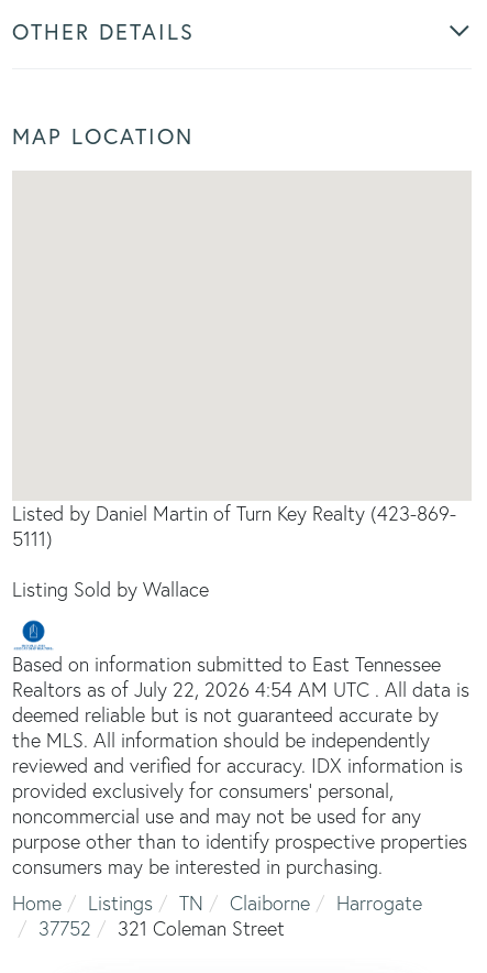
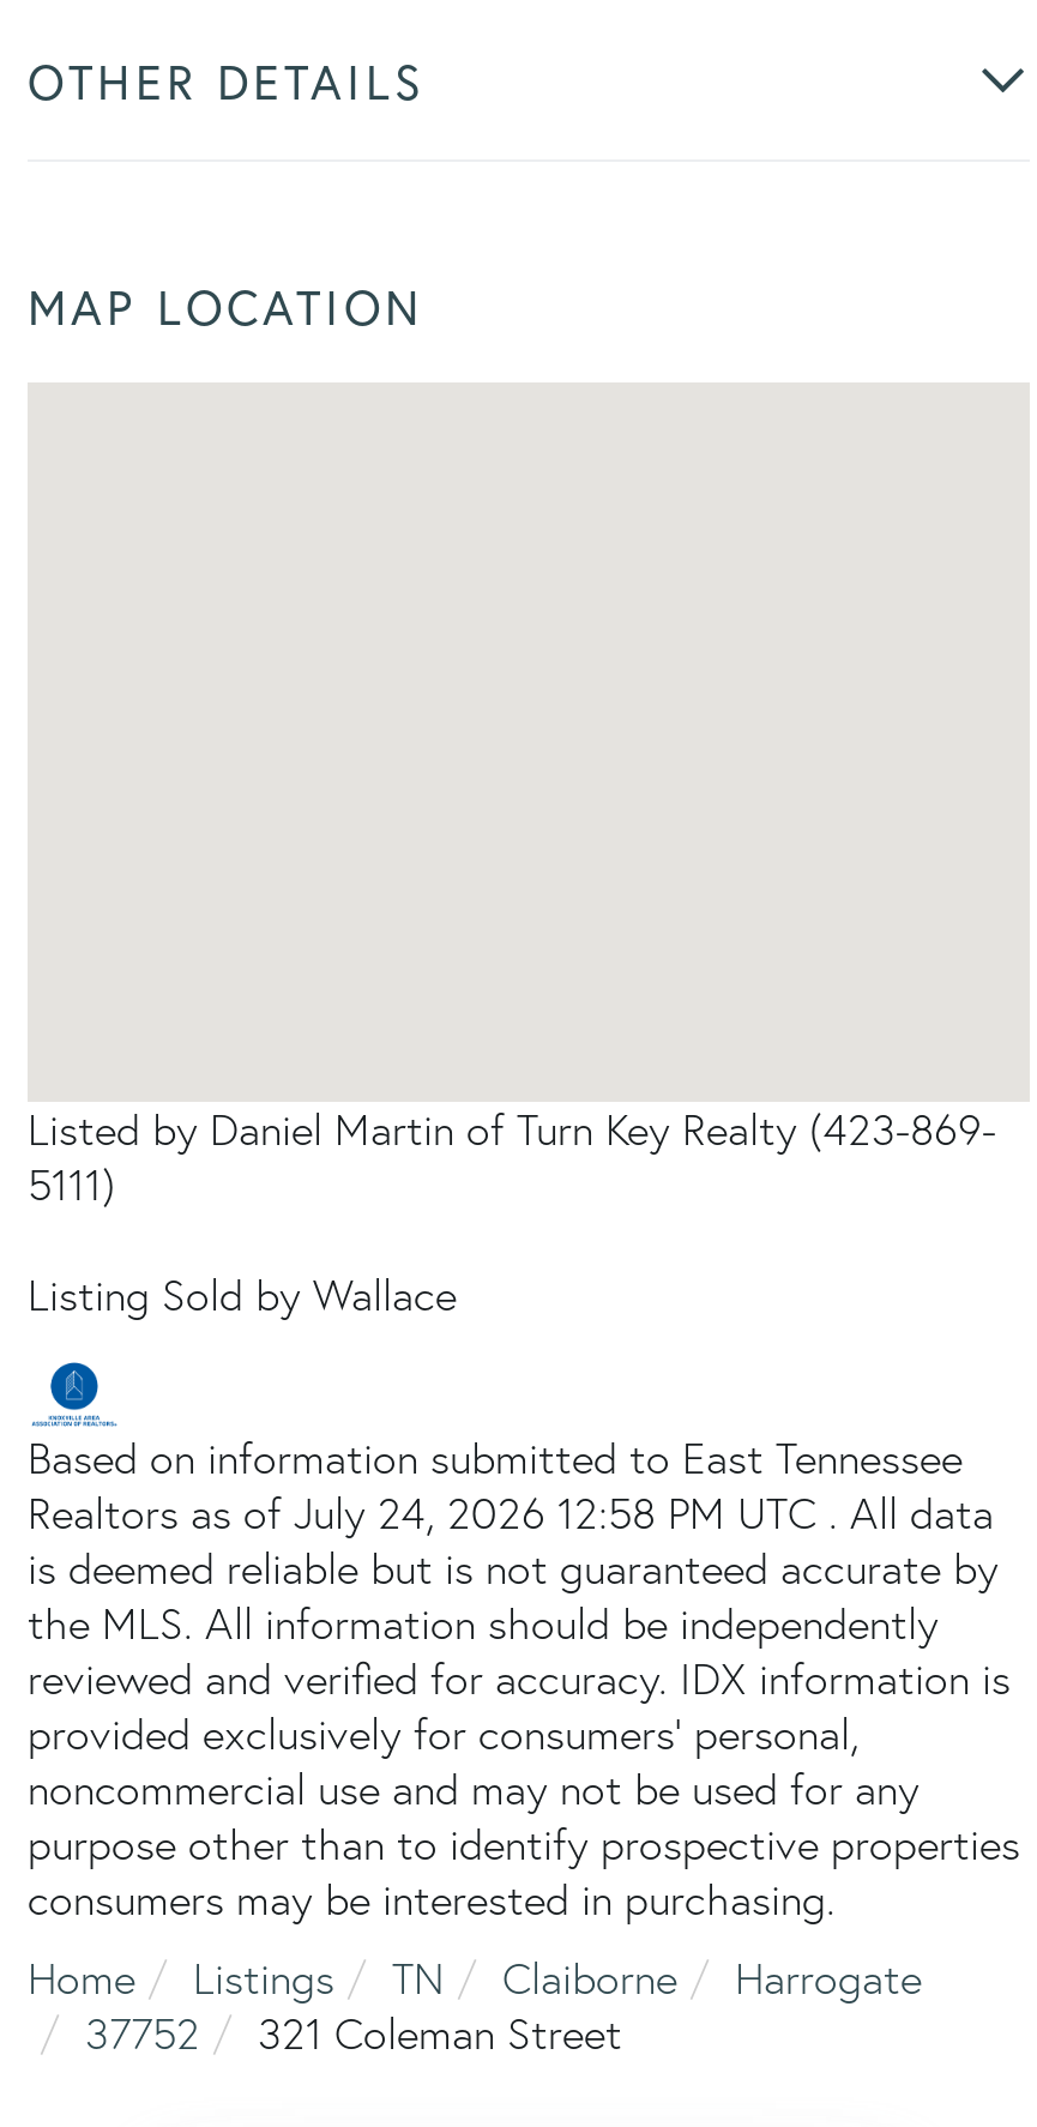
[12,676,469,727] Realtors as of July 22, 2026 4:54 AM UTC . All data is | deemed reliable but is not guaranteed accurate by -> [28,1485,999,1595] Realtors as of July 24, 2026 12:58 PM UTC . All data | is deemed reliable but is not guaranteed accurate by

